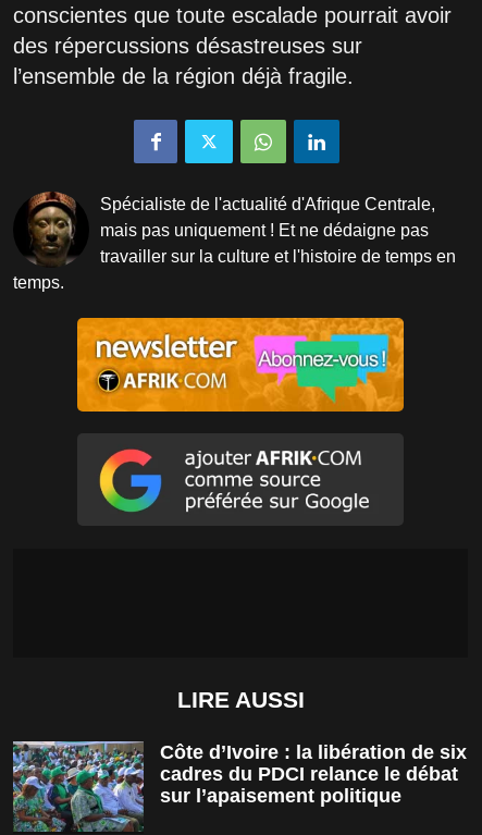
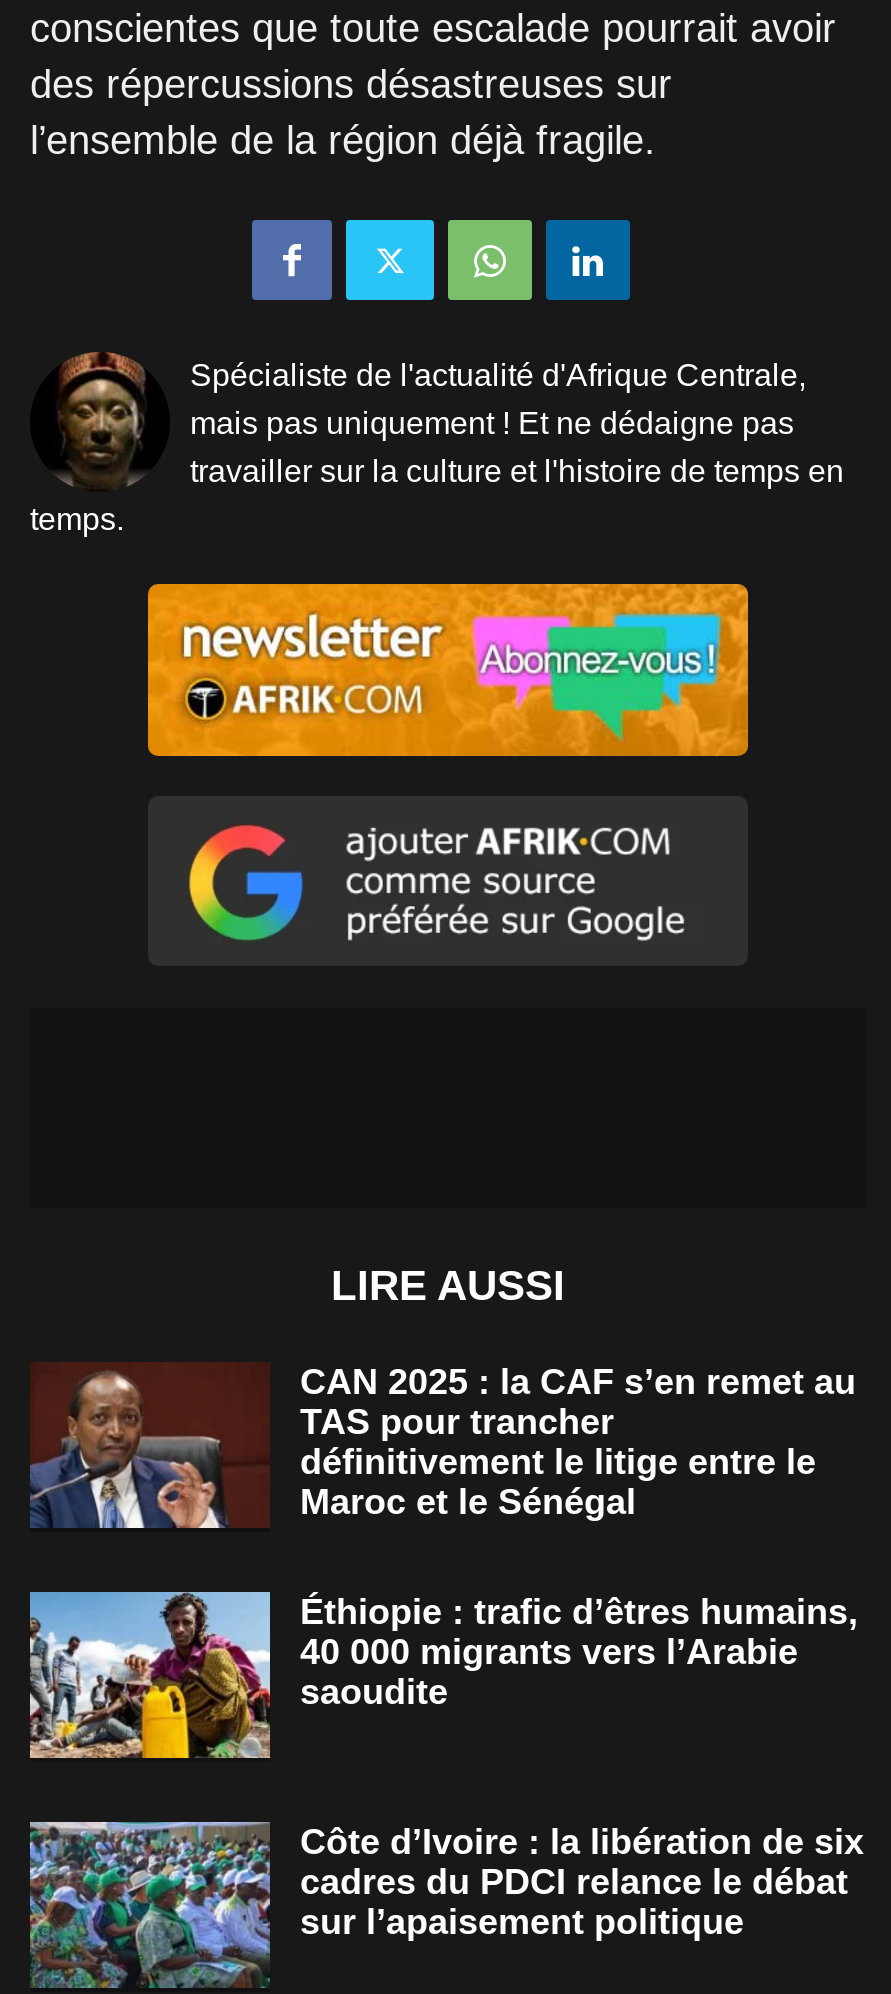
none -> [28,1590,272,1760] [image]
none -> [30,1362,858,1712] [image] | CAN 2025 : la CAF s’en remet au | TAS pour trancher | définitivement le litige entre le | Maroc et le Sénégal | Éthiopie : trafic d’êtres humains, | 40 000 migrants vers l’Arabie | saoudite

